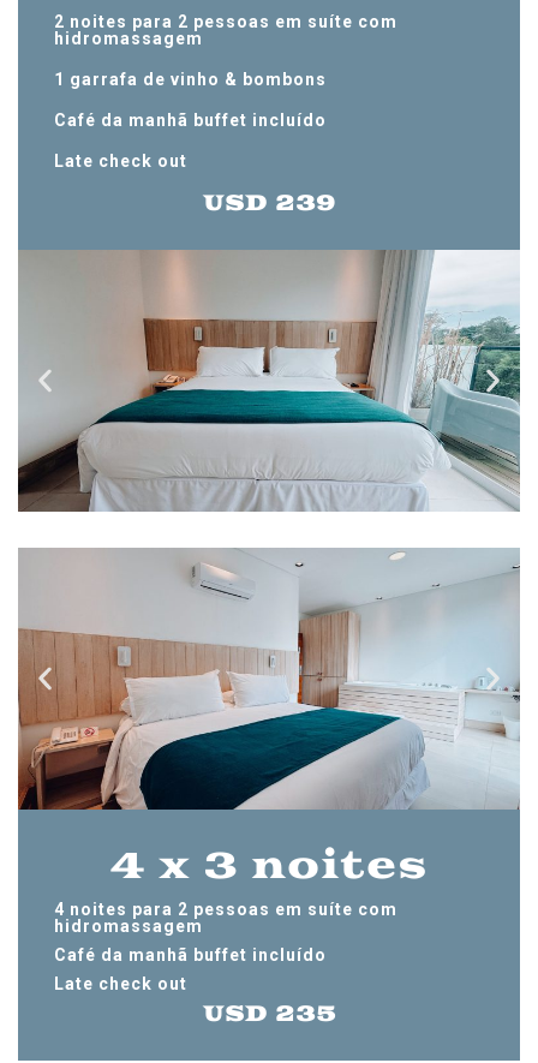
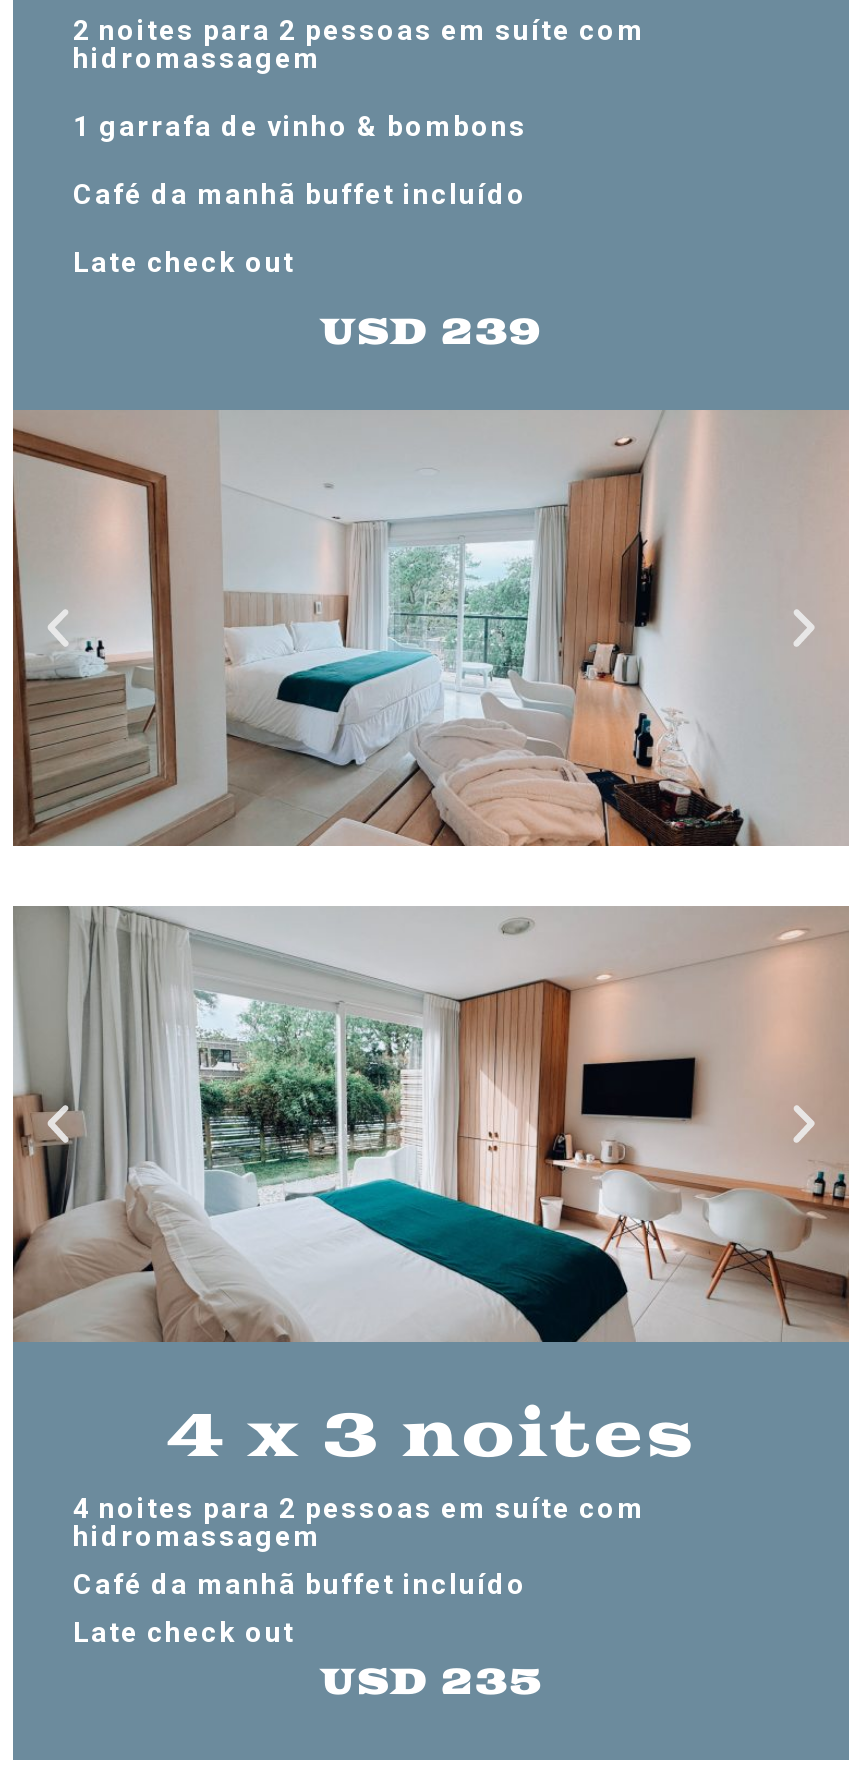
[18,250,520,512] [image] -> [13,410,849,848] [image]
[17,549,520,811] [image] -> [11,906,851,1344] [image]

